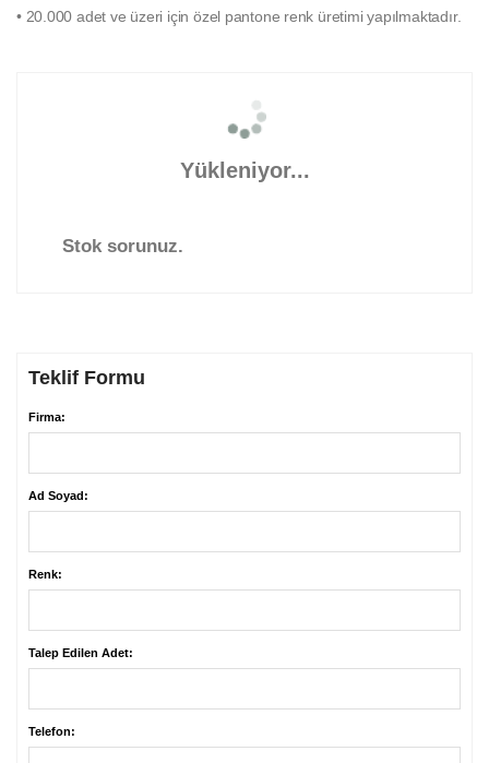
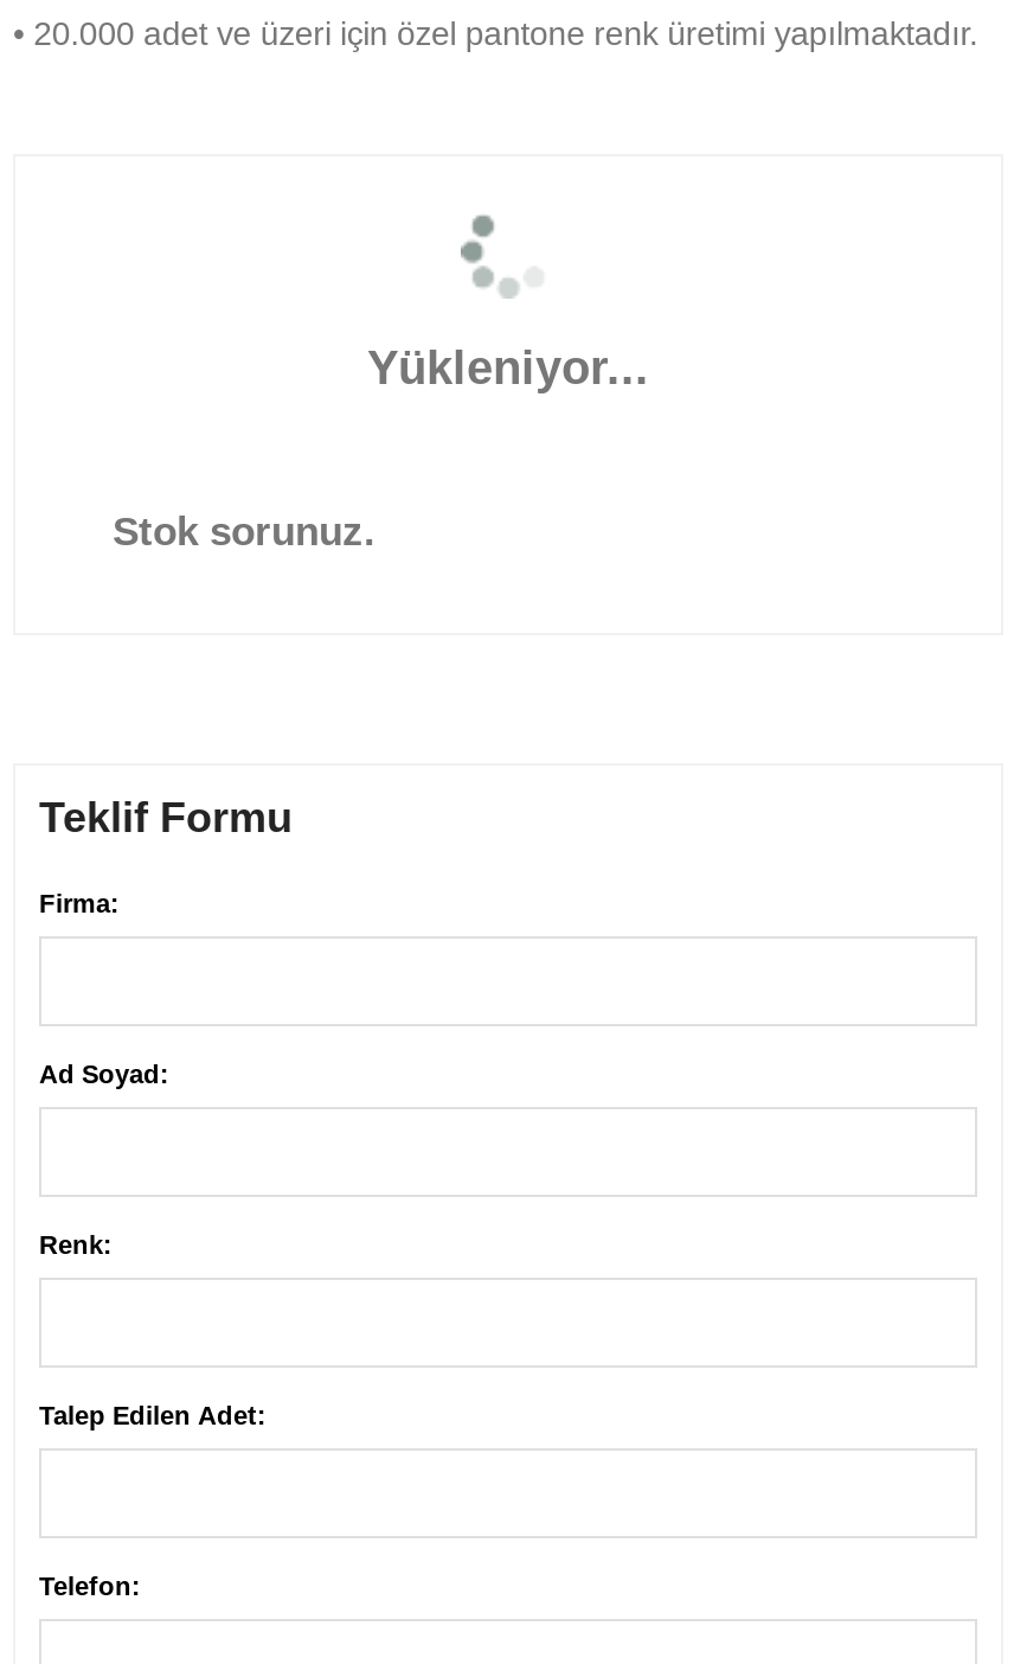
[223,100,267,139] [image] -> [458,213,553,296] [image]

